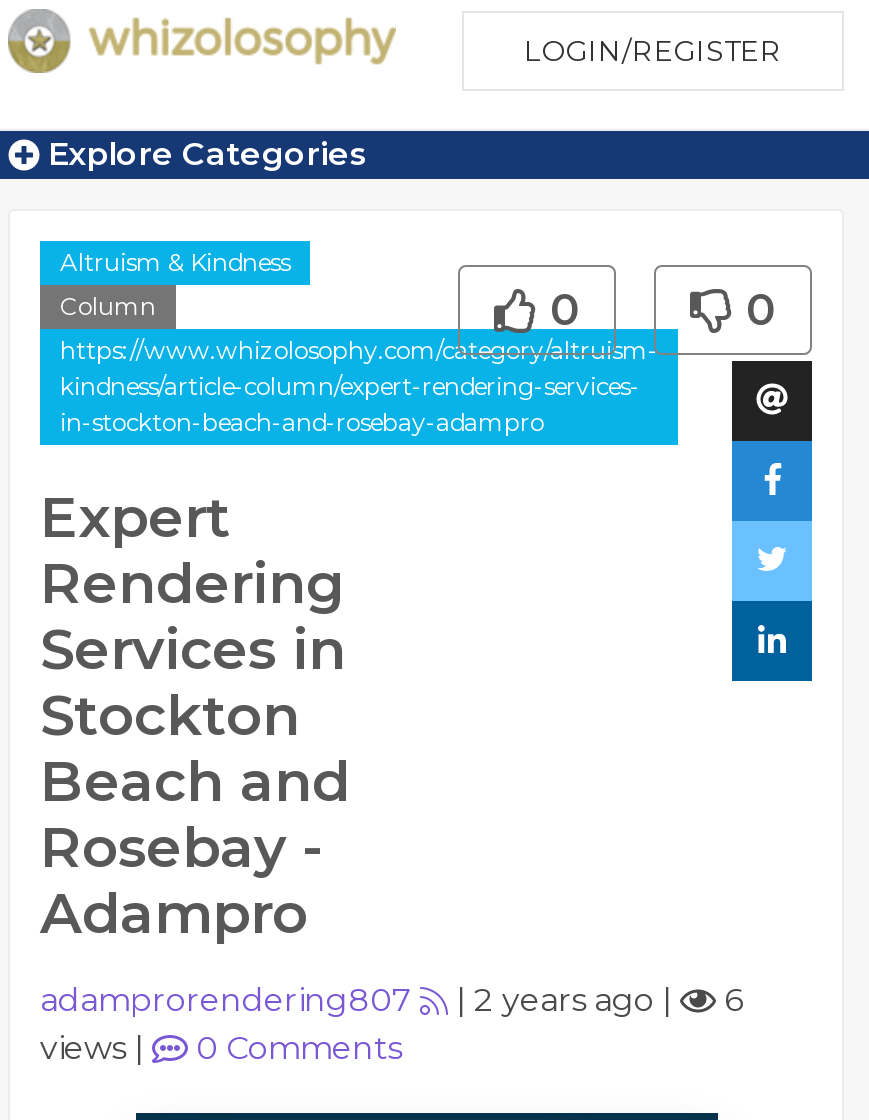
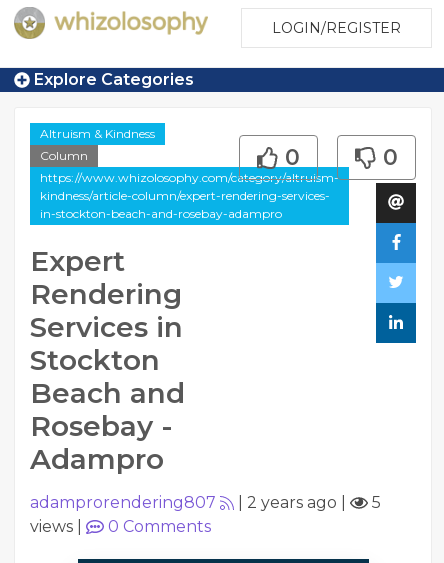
[716,981,742,1019] 6 -> [368,493,381,512] 5

